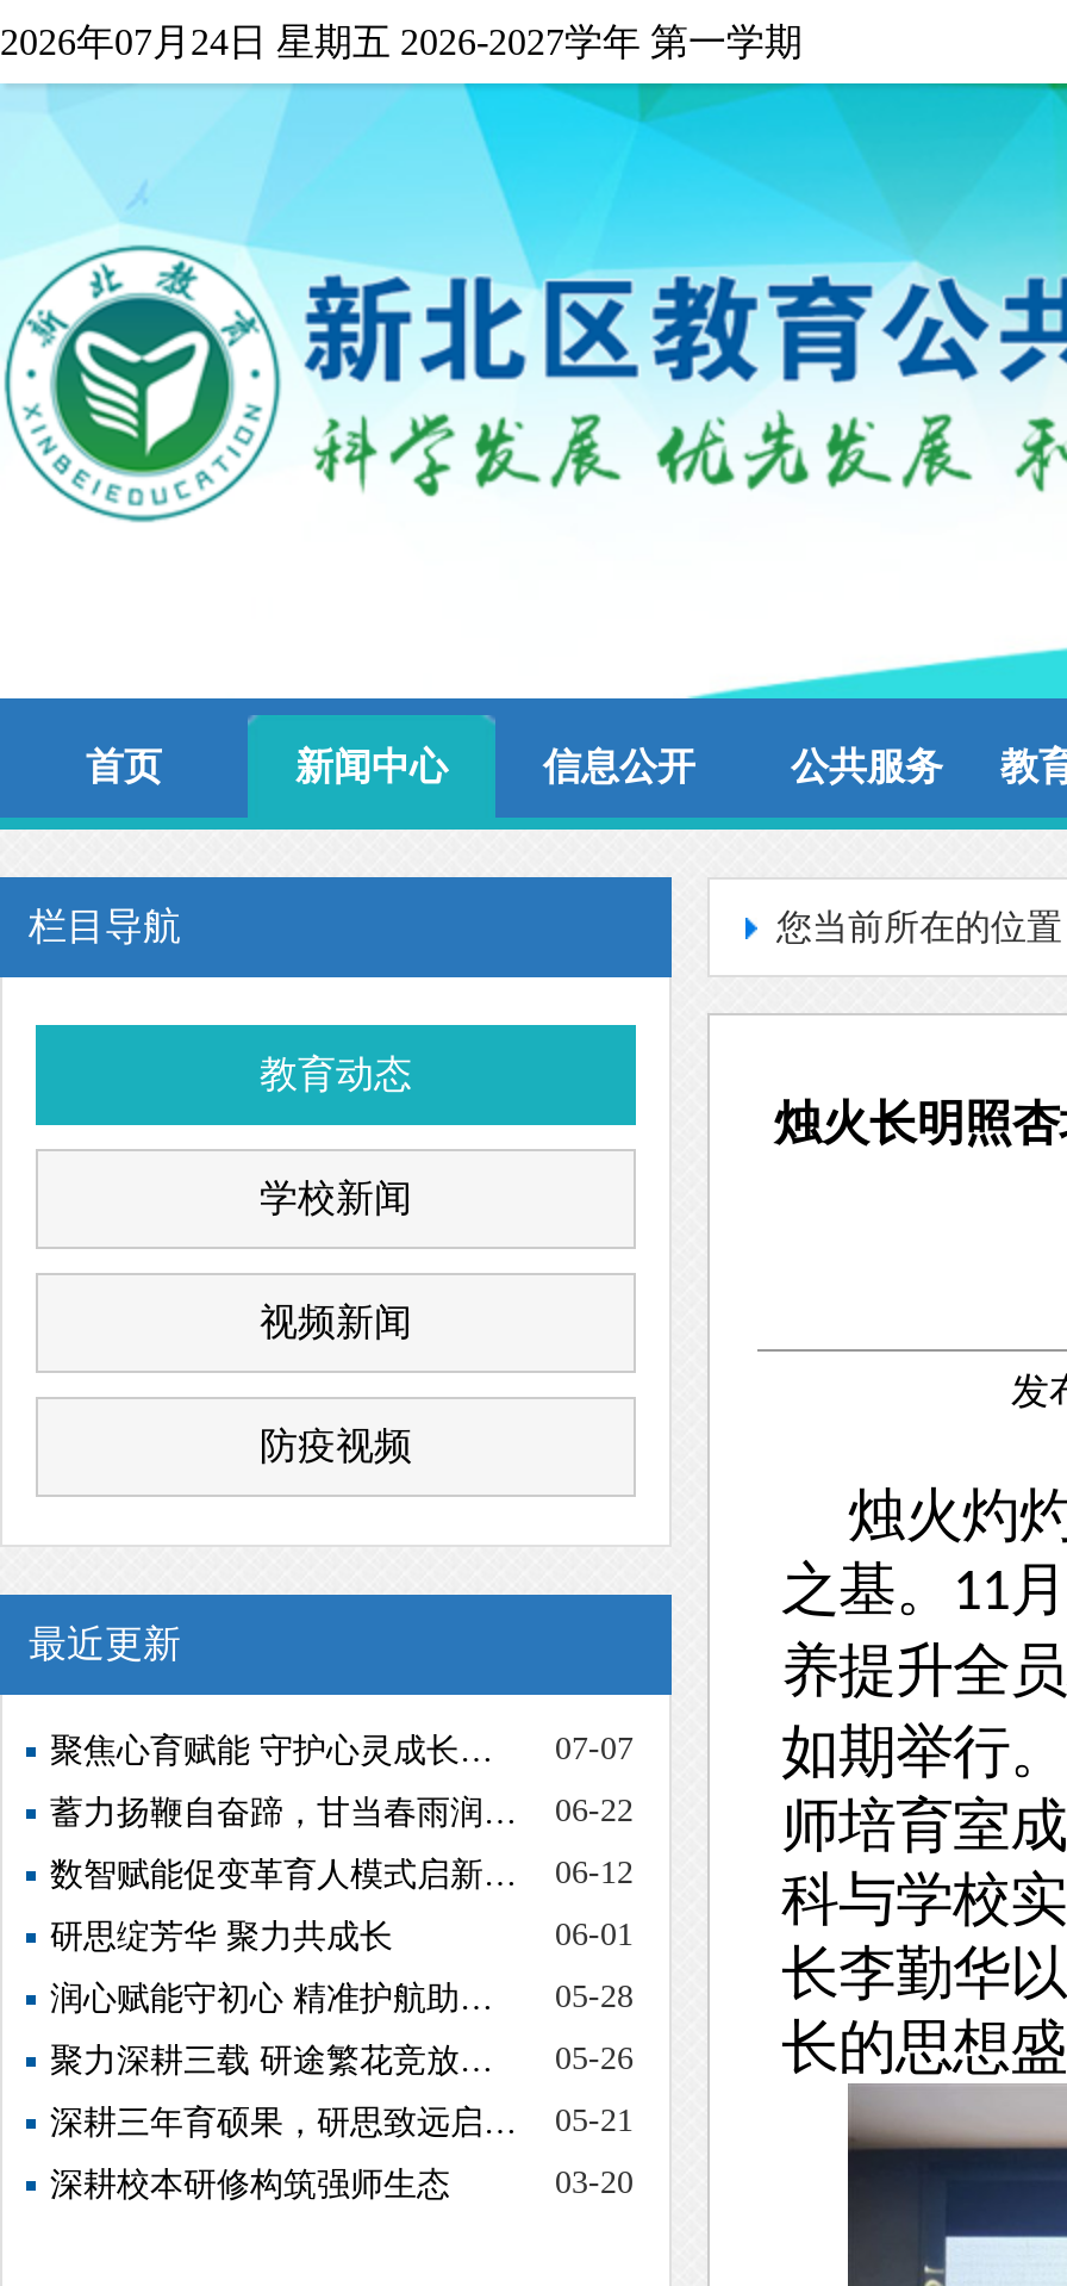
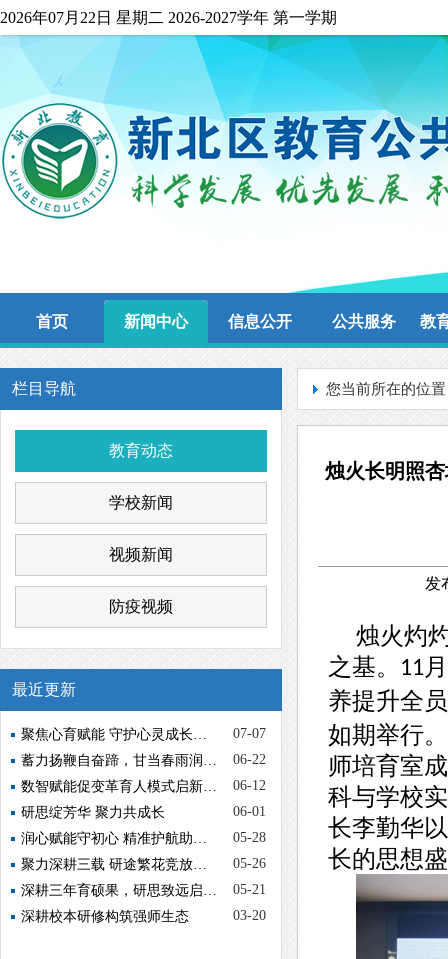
[0,21,803,62] 2026年07月24日 星期五 2026-2027学年 第一学期 -> [0,9,337,26] 2026年07月22日 星期二 2026-2027学年 第一学期

